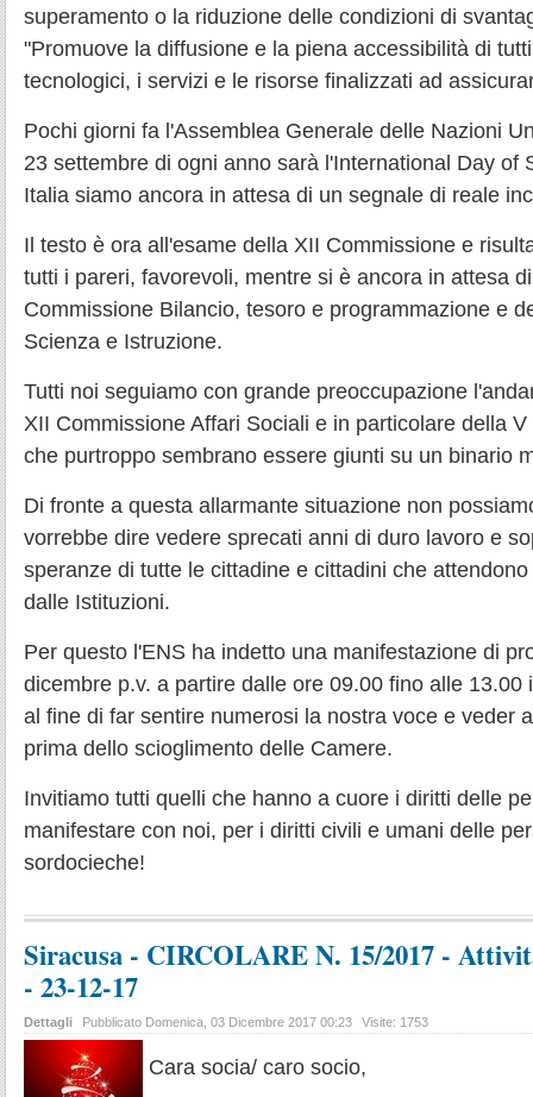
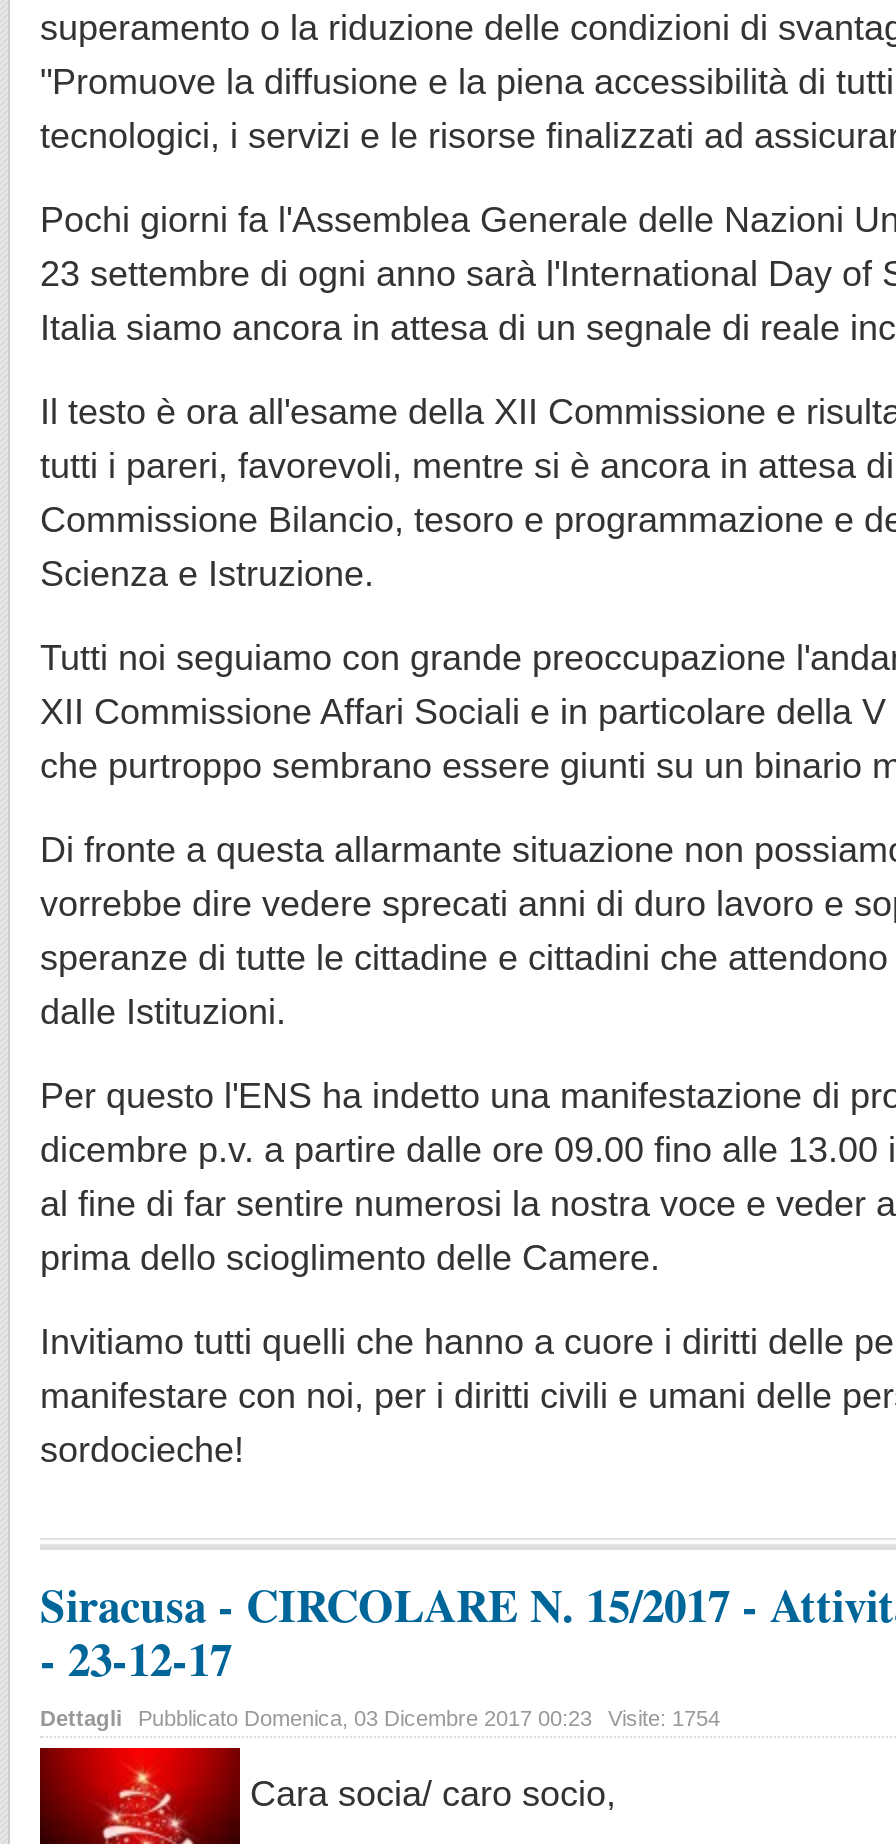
[82,1015,428,1029] Pubblicato Domenica, 03 Dicembre 2017 00:23 Visite: 1753 -> [138,1706,720,1730] Pubblicato Domenica, 03 Dicembre 2017 00:23 Visite: 1754

